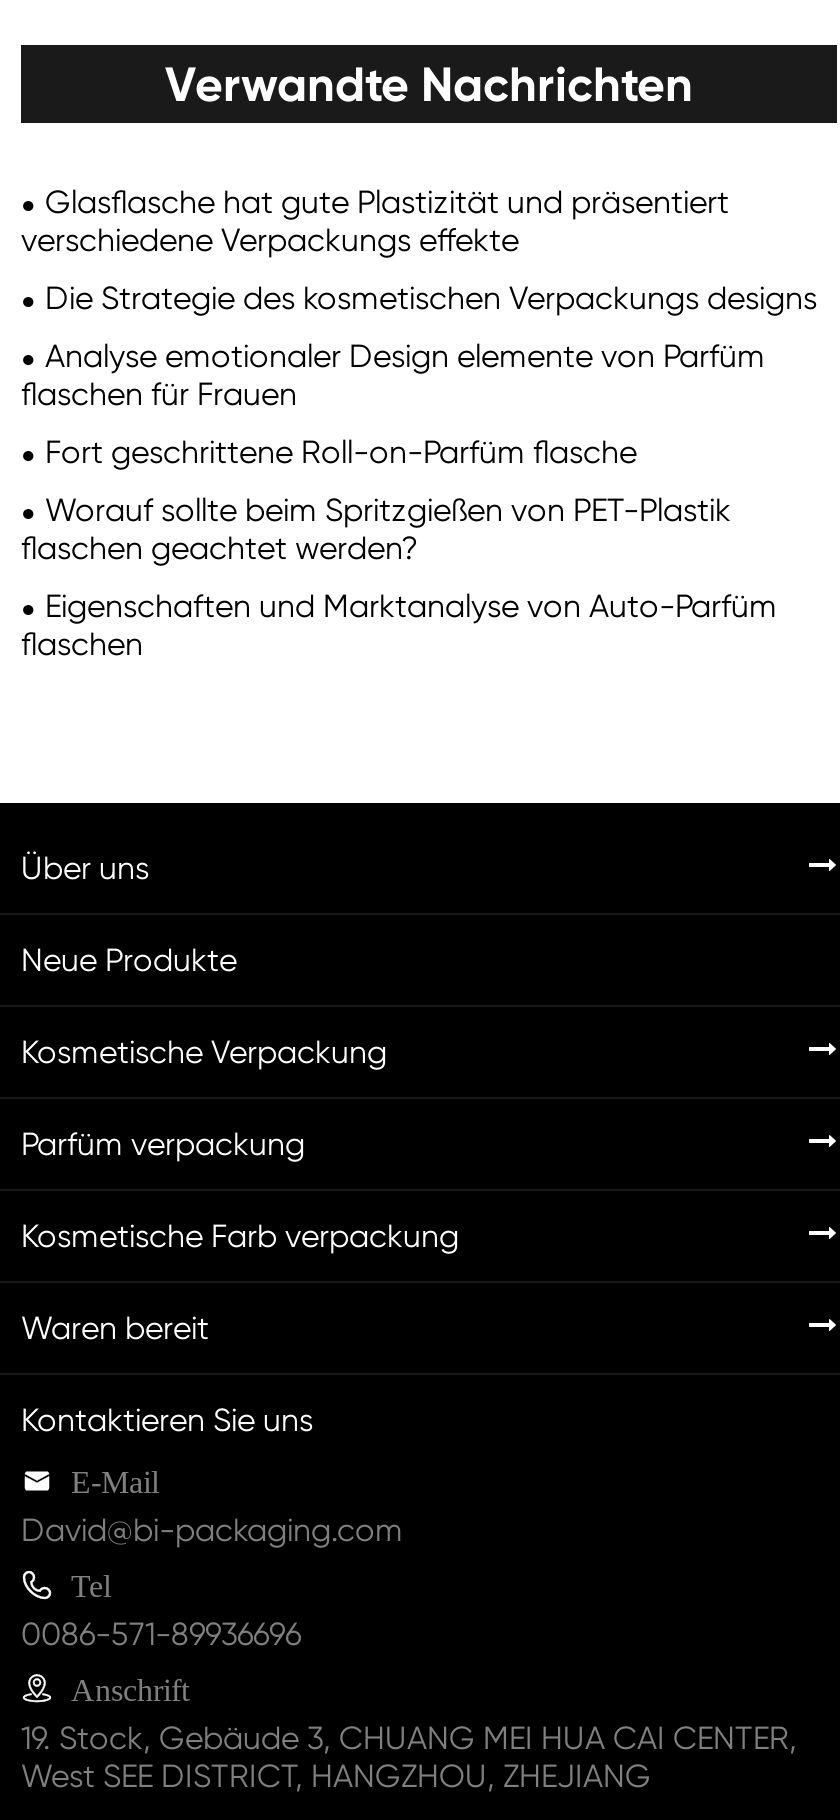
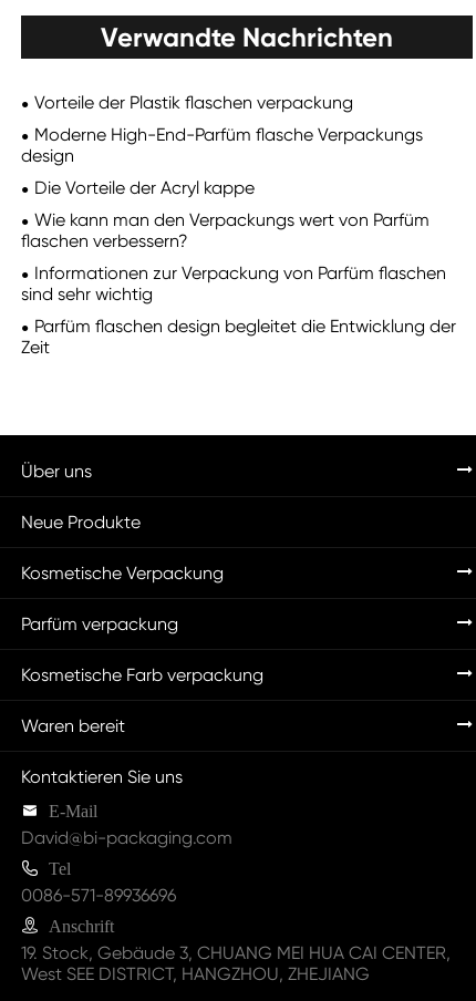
[21,182,729,258] Glasflasche hat gute Plastizität und präsentiert | verschiedene Verpackungs effekte -> [34,92,353,113] Vorteile der Plastik flaschen verpackung
[45,278,817,316] Die Strategie des kosmetischen Verpackungs designs -> [21,124,423,166] Moderne High-End-Parfüm flasche Verpackungs | design
[21,336,765,412] Analyse emotionaler Design elemente von Parfüm | flaschen für Frauen -> [34,177,255,198] Die Vorteile der Acryl kappe
[45,432,637,470] Fort geschrittene Roll-on-Parfüm flasche -> [21,210,430,252] Wie kann man den Verpackungs wert von Parfüm | flaschen verbessern?
[21,490,731,566] Worauf sollte beim Spritzgießen von PET-Plastik | flaschen geachtet werden? -> [21,263,446,305] Informationen zur Verpackung von Parfüm flaschen | sind sehr wichtig
[21,586,777,662] Eigenschaften und Marktanalyse von Auto-Parfüm | flaschen -> [21,316,456,358] Parfüm flaschen design begleitet die Entwicklung der | Zeit

